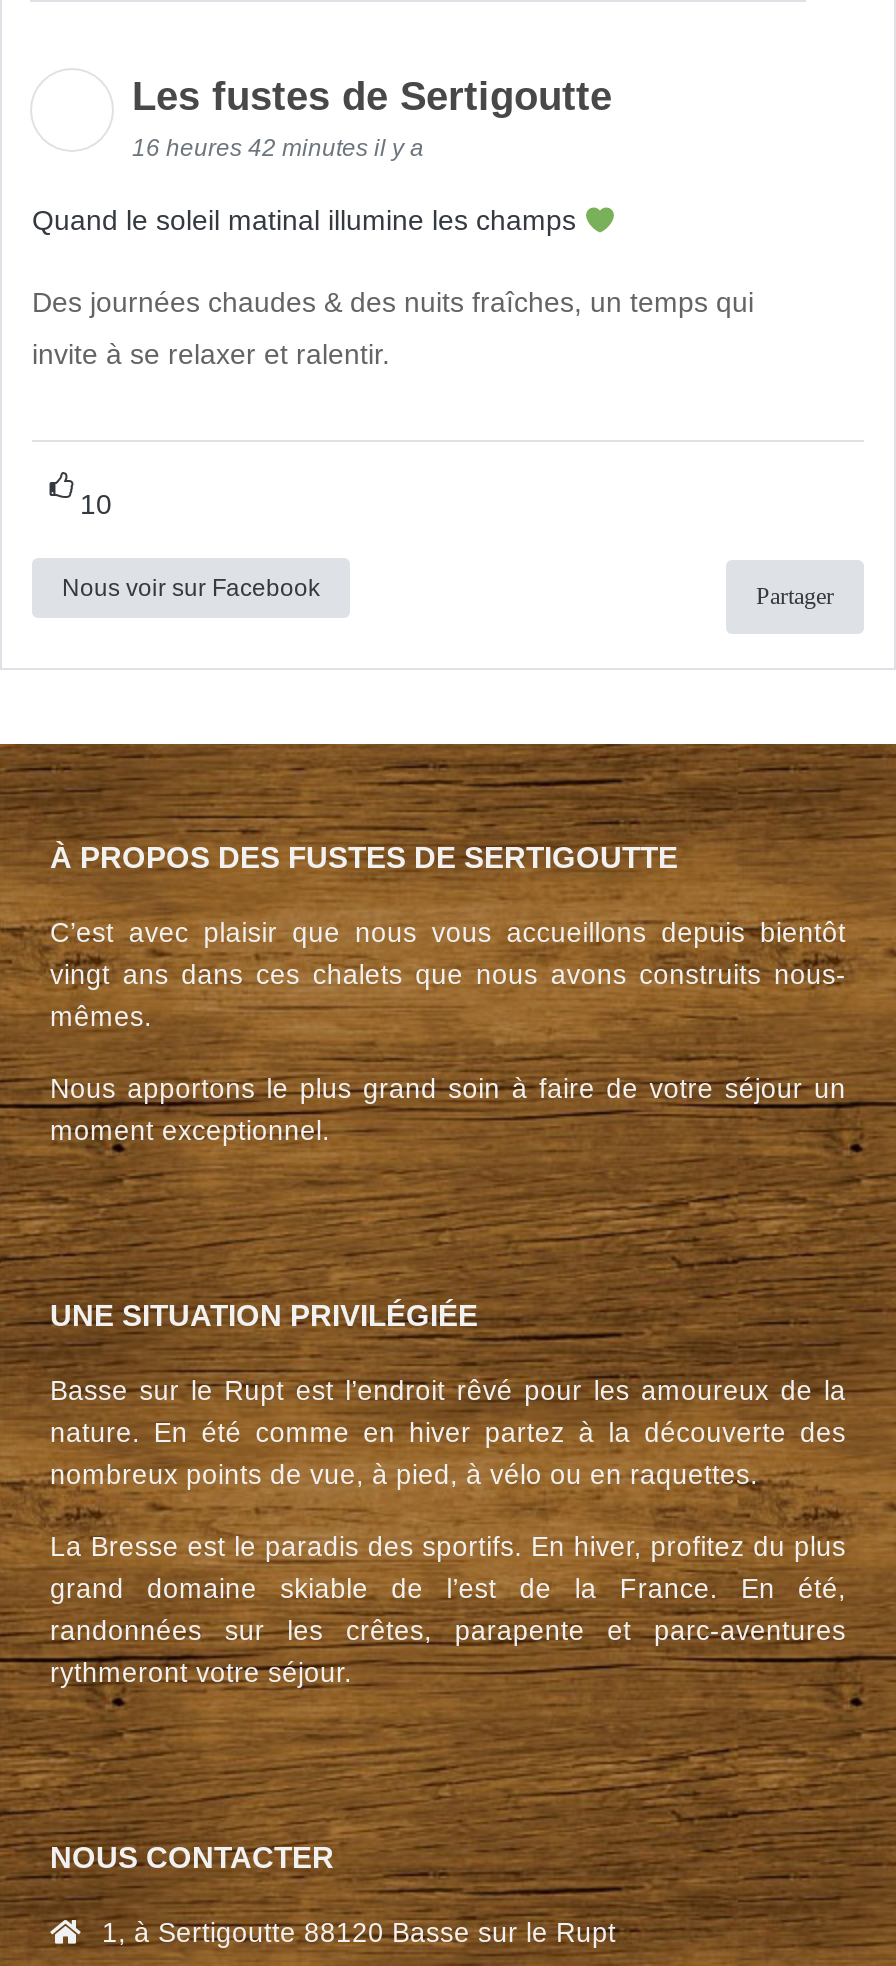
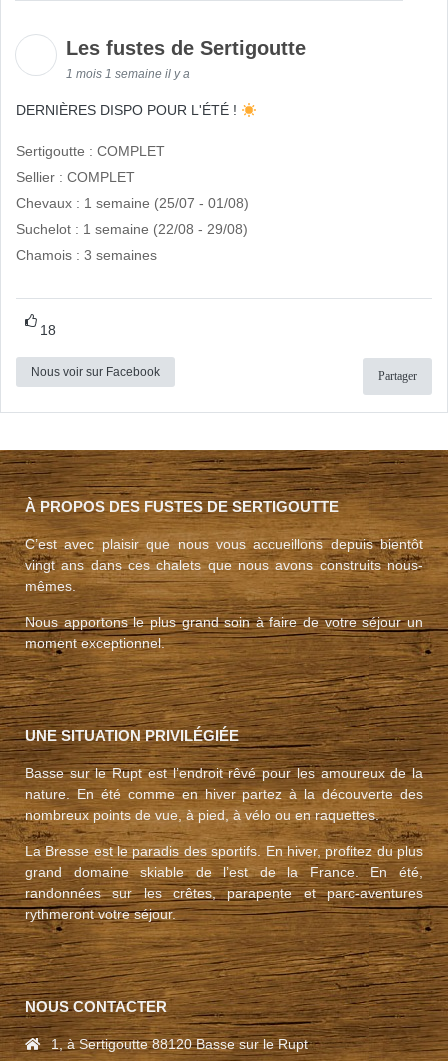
[32,135,754,371] 16 heures 42 minutes il y a | Quand le soleil matinal illumine les champs | Des journées chaudes & des nuits fraîches, un temps qui | invite à se relaxer et ralentir. -> [16,67,249,263] 1 mois 1 semaine il y a | DERNIÈRES DISPO POUR L'ÉTÉ ! | Sertigoutte : COMPLET | Sellier : COMPLET | Chevaux : 1 semaine (25/07 - 01/08) | Suchelot : 1 semaine (22/08 - 29/08) | Chamois : 3 semaines
[80,488,112,520] 10 -> [40,322,56,338] 18

